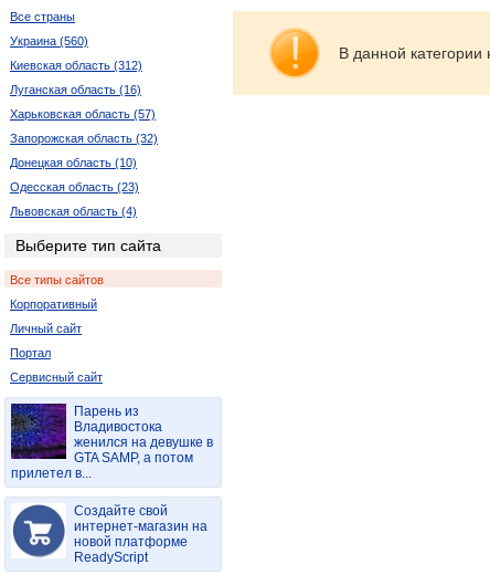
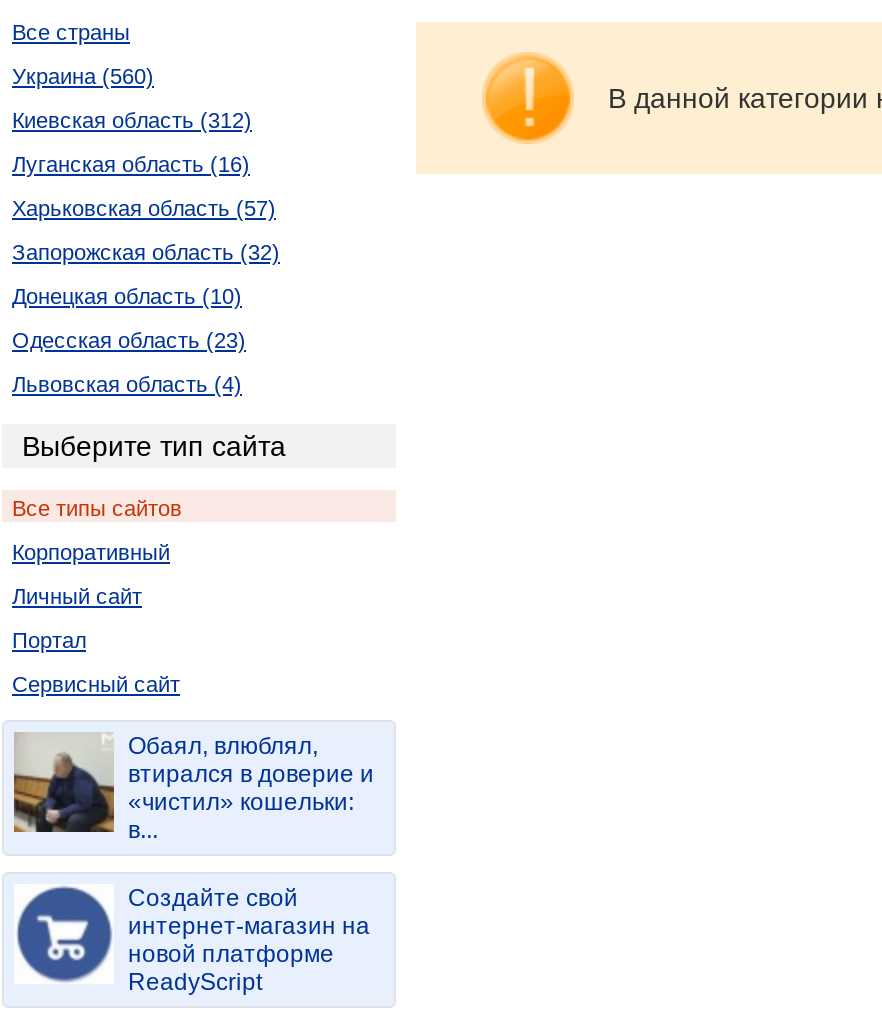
[10,402,213,481] [image] | Парень из | Владивостока | женился на девушке в | GTA SAMP, а потом | прилетел в... -> [12,732,374,844] [image] | Обаял, влюблял, | втирался в доверие и | «чистил» кошельки: | в...

